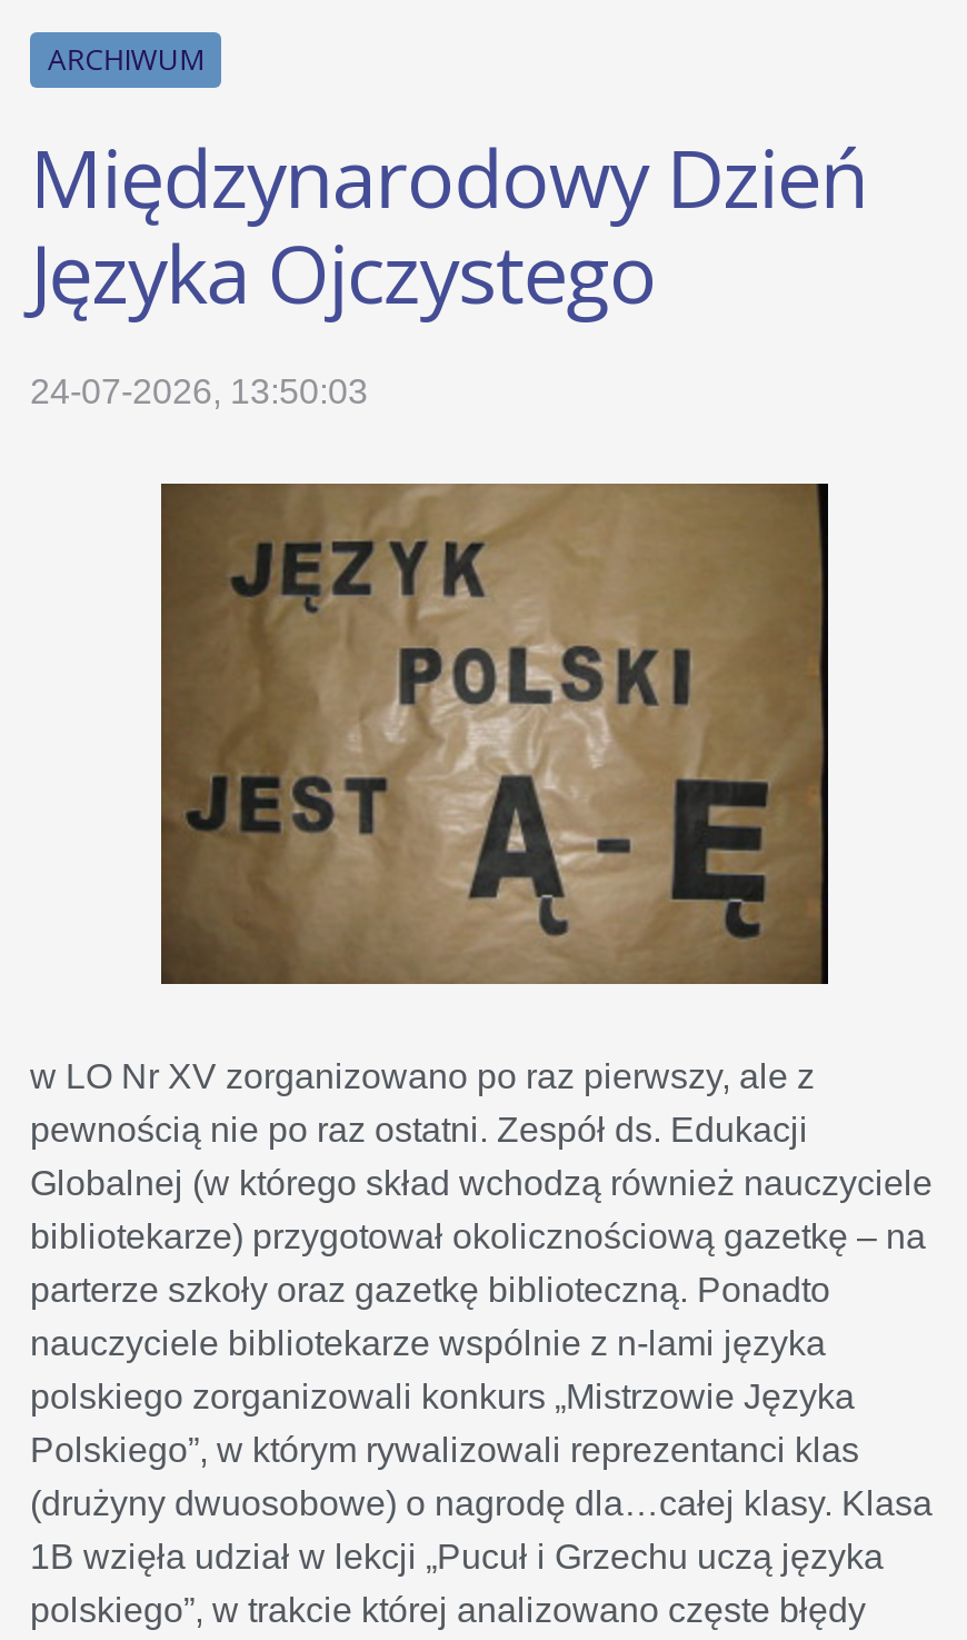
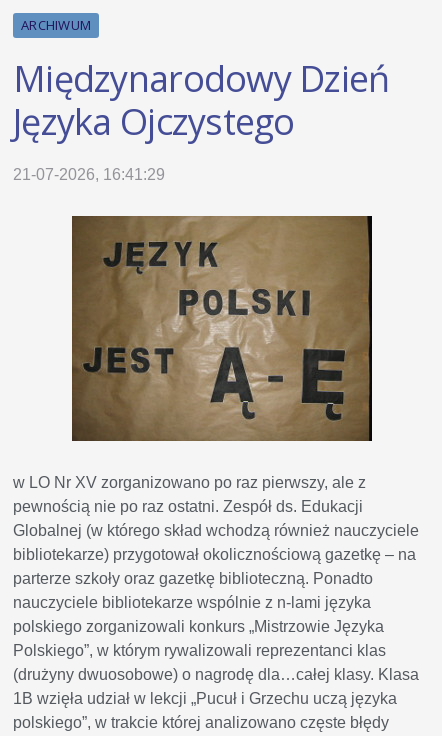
[30,371,368,409] 24-07-2026, 13:50:03 -> [13,165,165,182] 21-07-2026, 16:41:29

